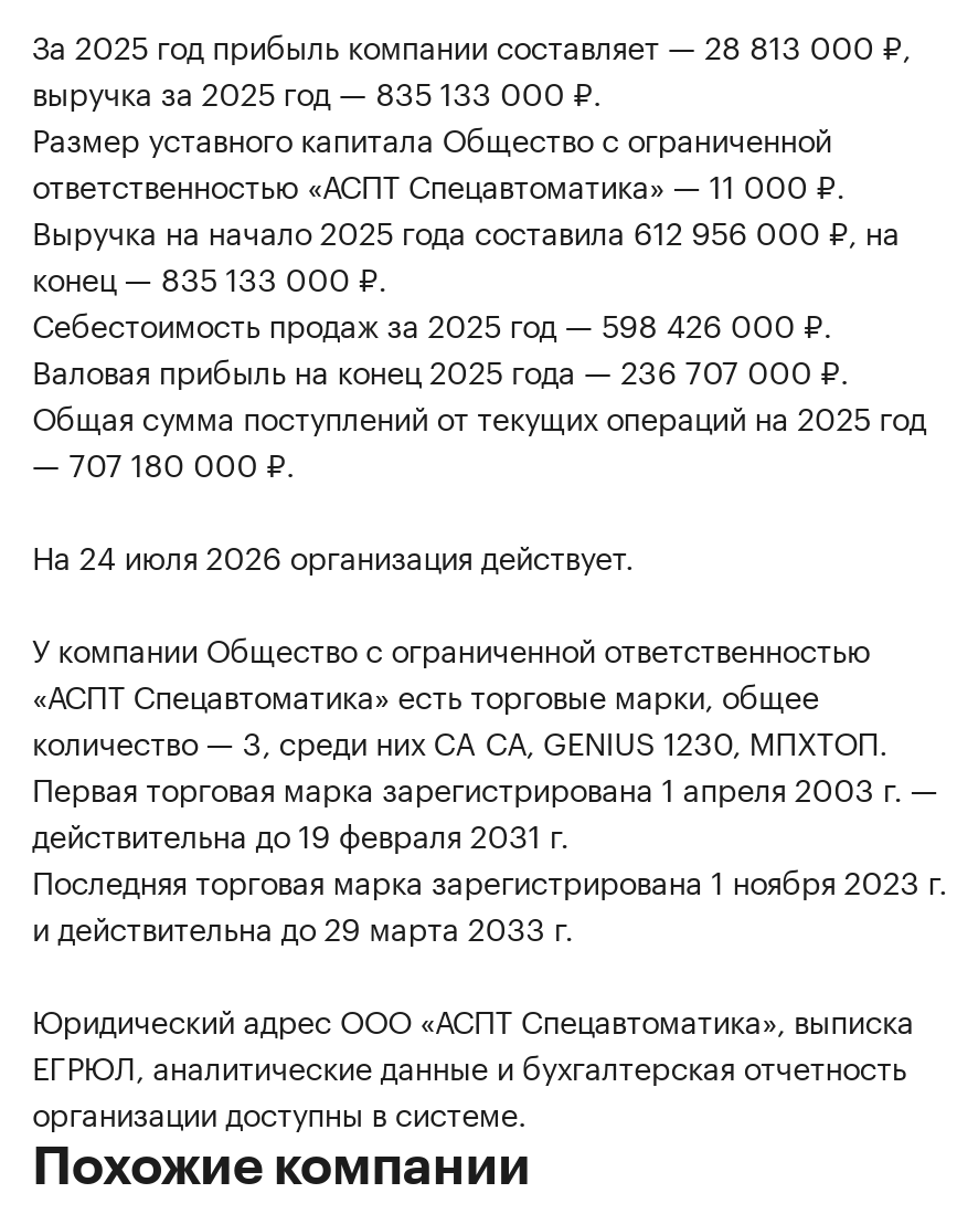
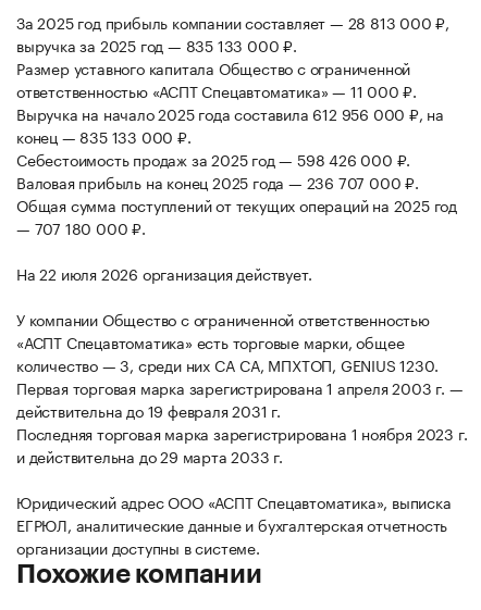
[32,531,633,580] На 24 июля 2026 организация действует. -> [16,261,312,285] На 22 июля 2026 организация действует.
[32,717,887,765] количество — 3, среди них CA СА, GENIUS 1230, МПХТОП. -> [16,353,438,377] количество — 3, среди них CA СА, МПХТОП, GENIUS 1230.

